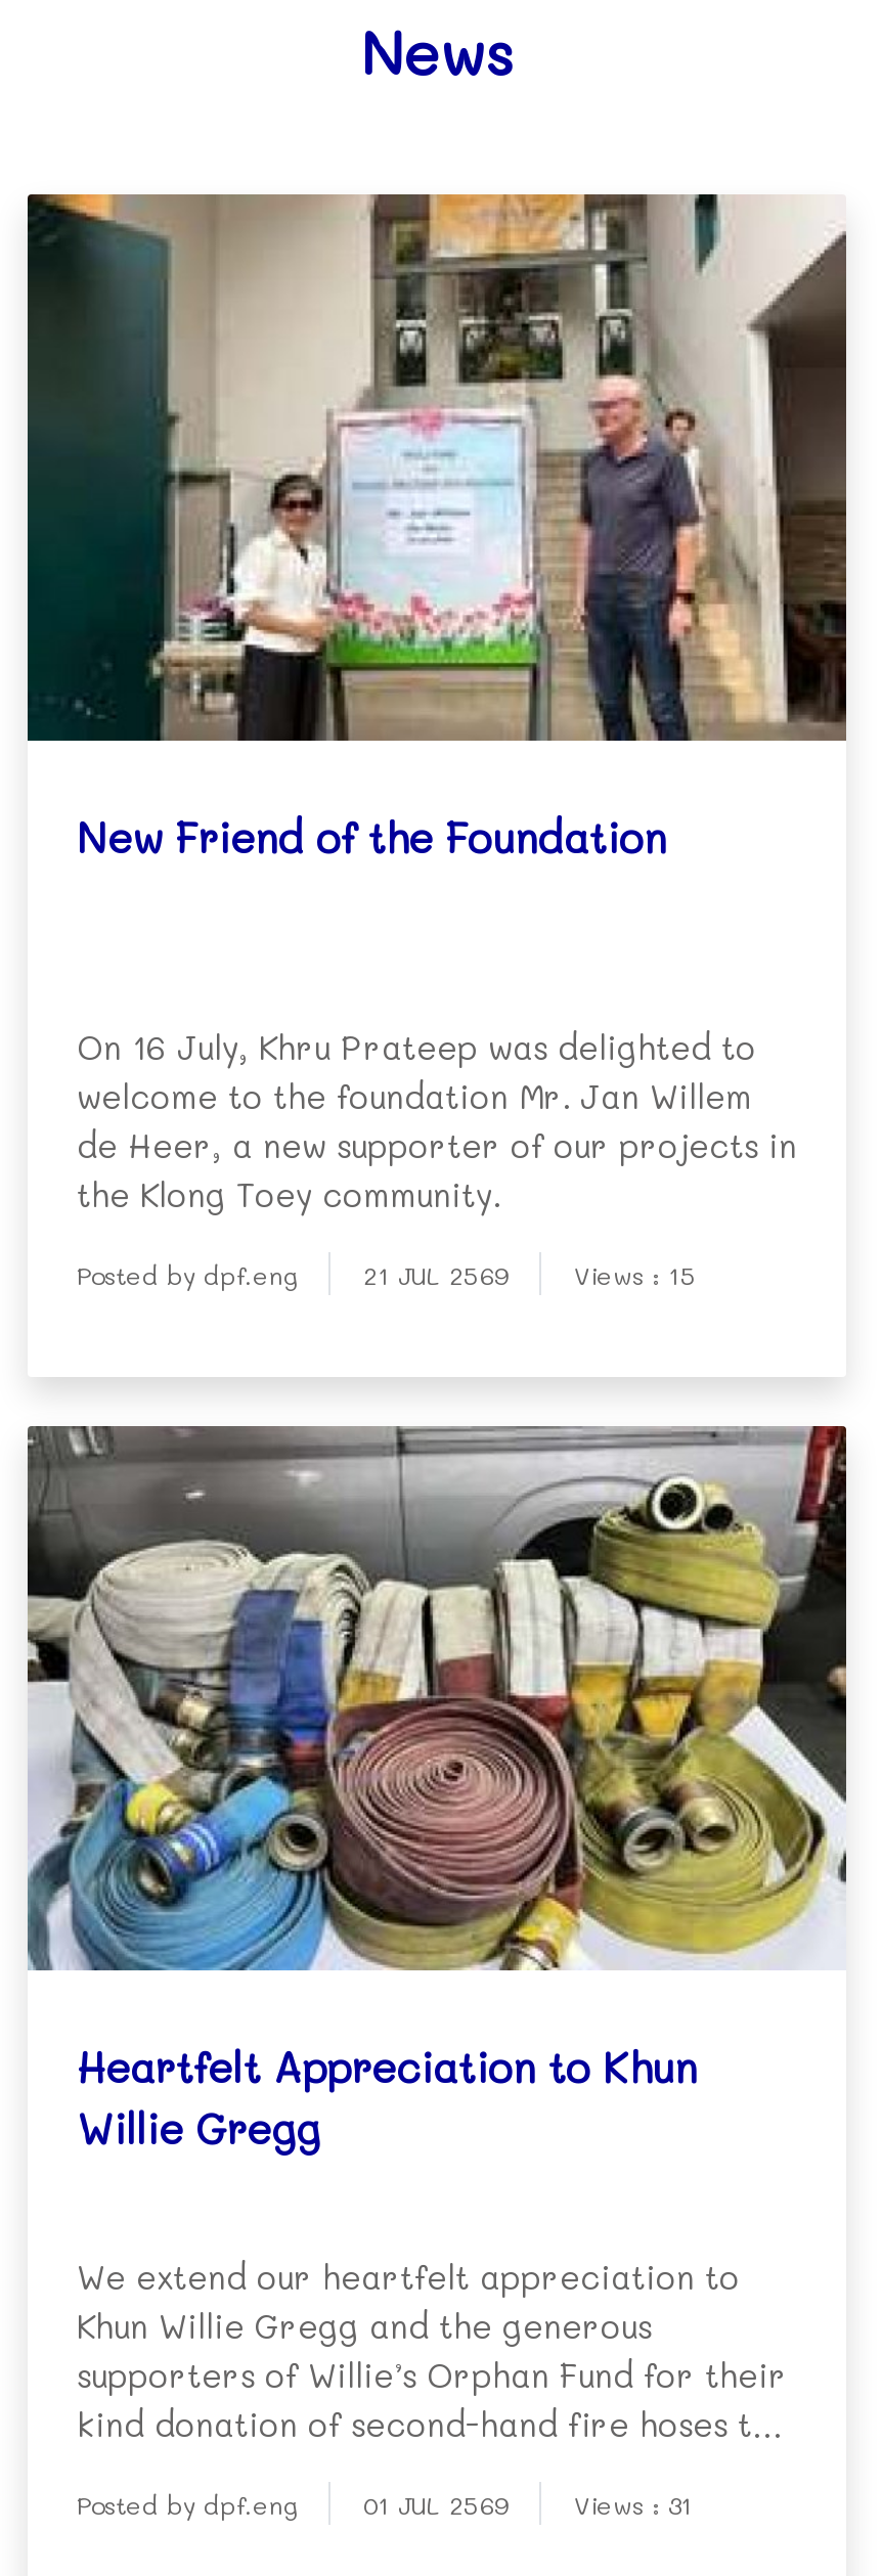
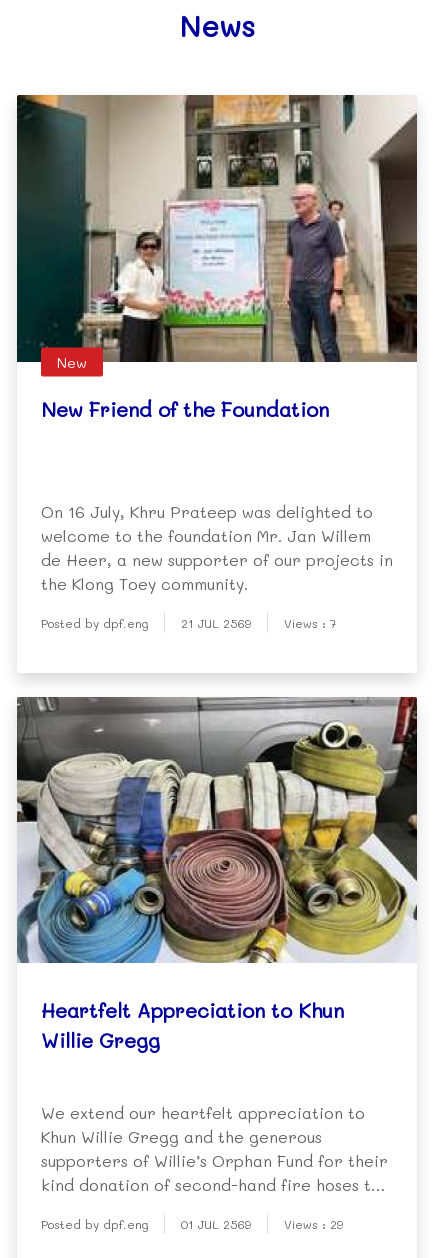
none -> [57,352,87,371] New
[574,1258,697,1290] Views : 15 -> [284,615,336,631] Views : 7
[574,2489,693,2521] Views : 31 -> [284,1216,343,1232] Views : 29

